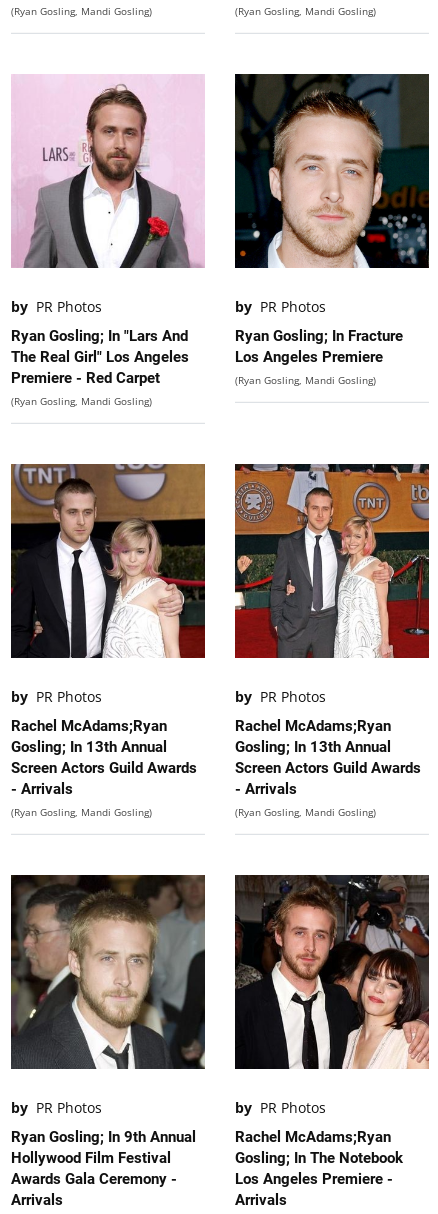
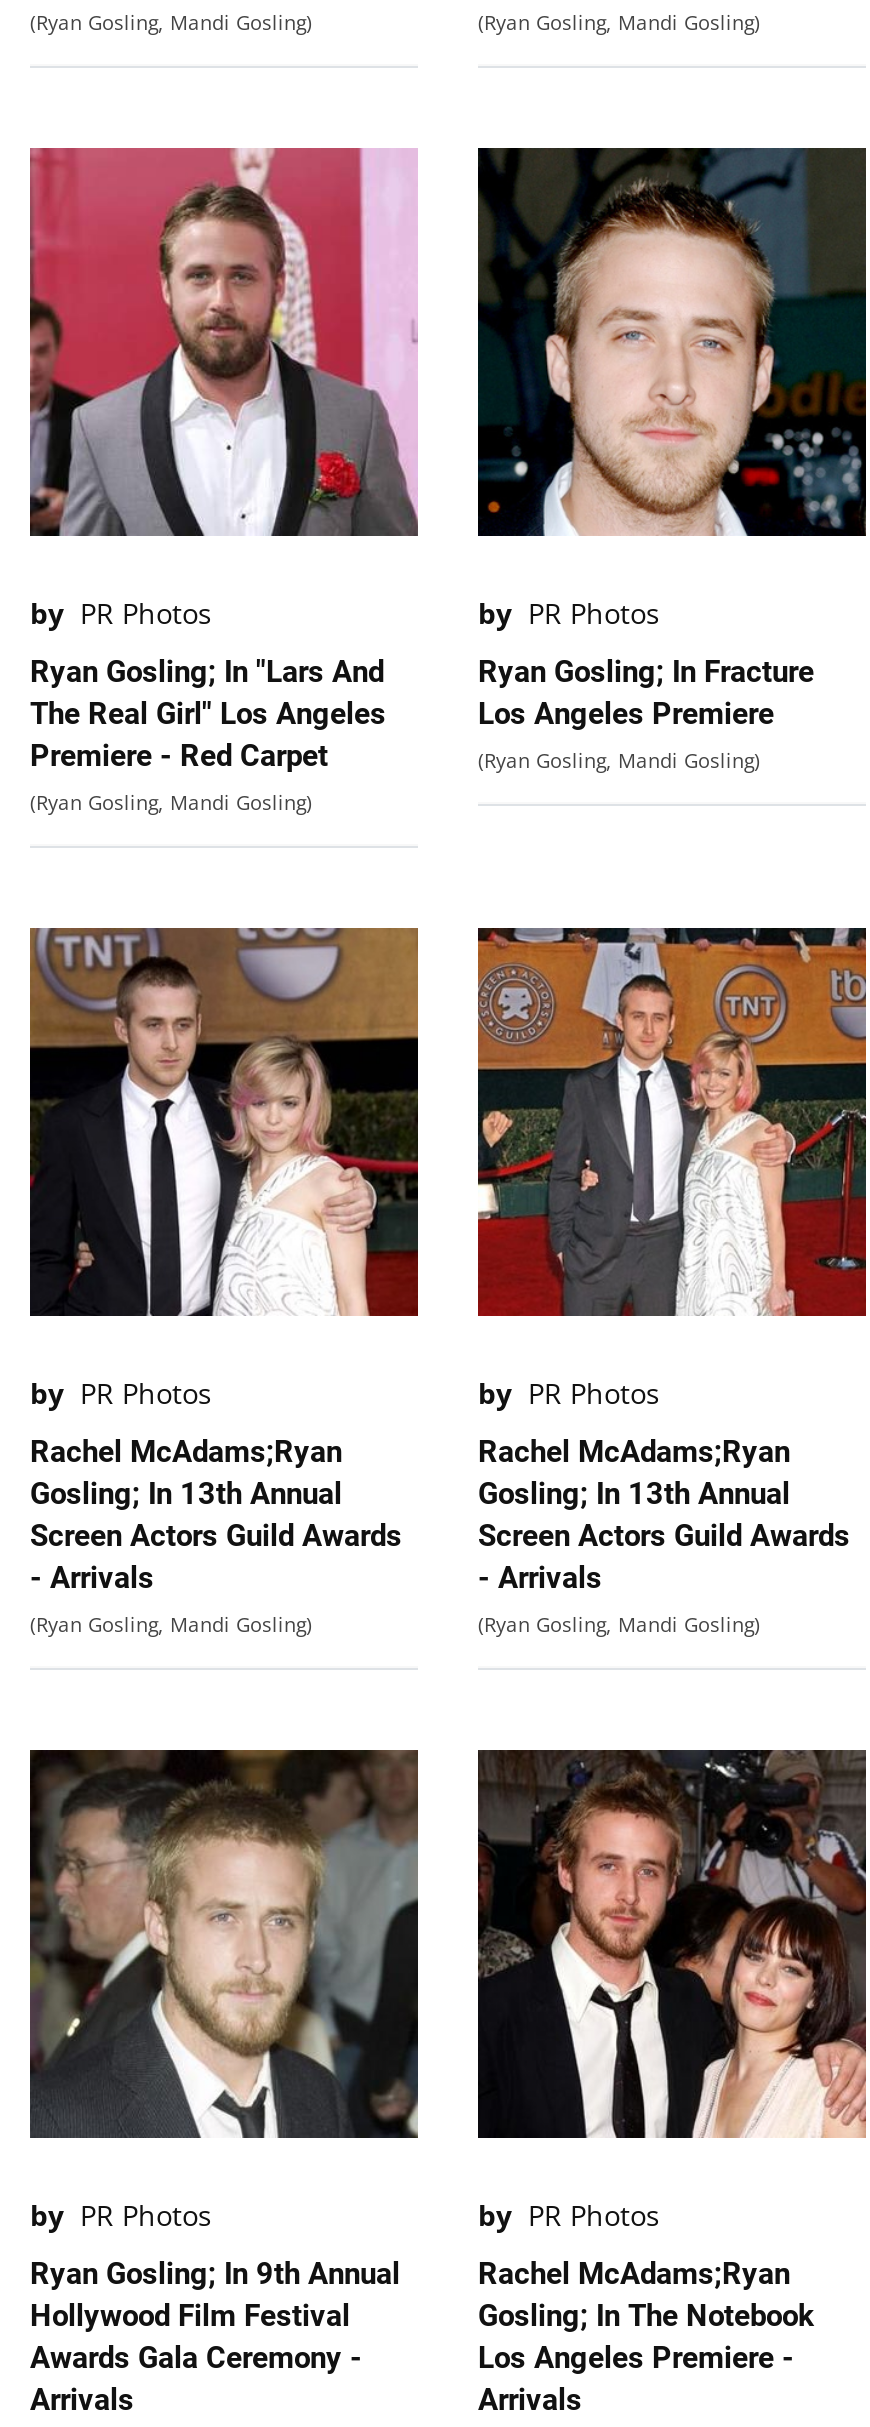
[11,74,204,269] [image] -> [28,146,418,538] [image]

